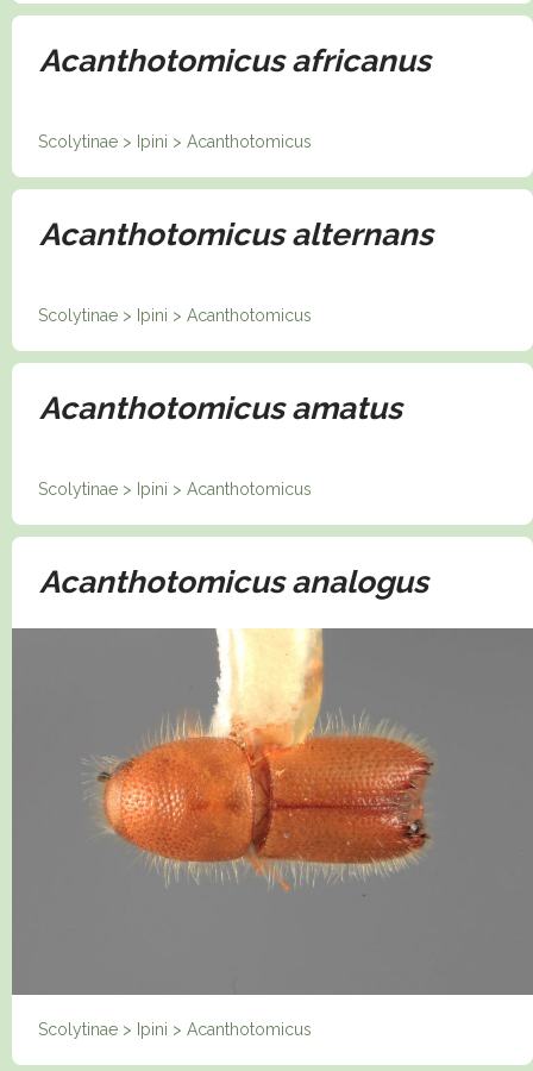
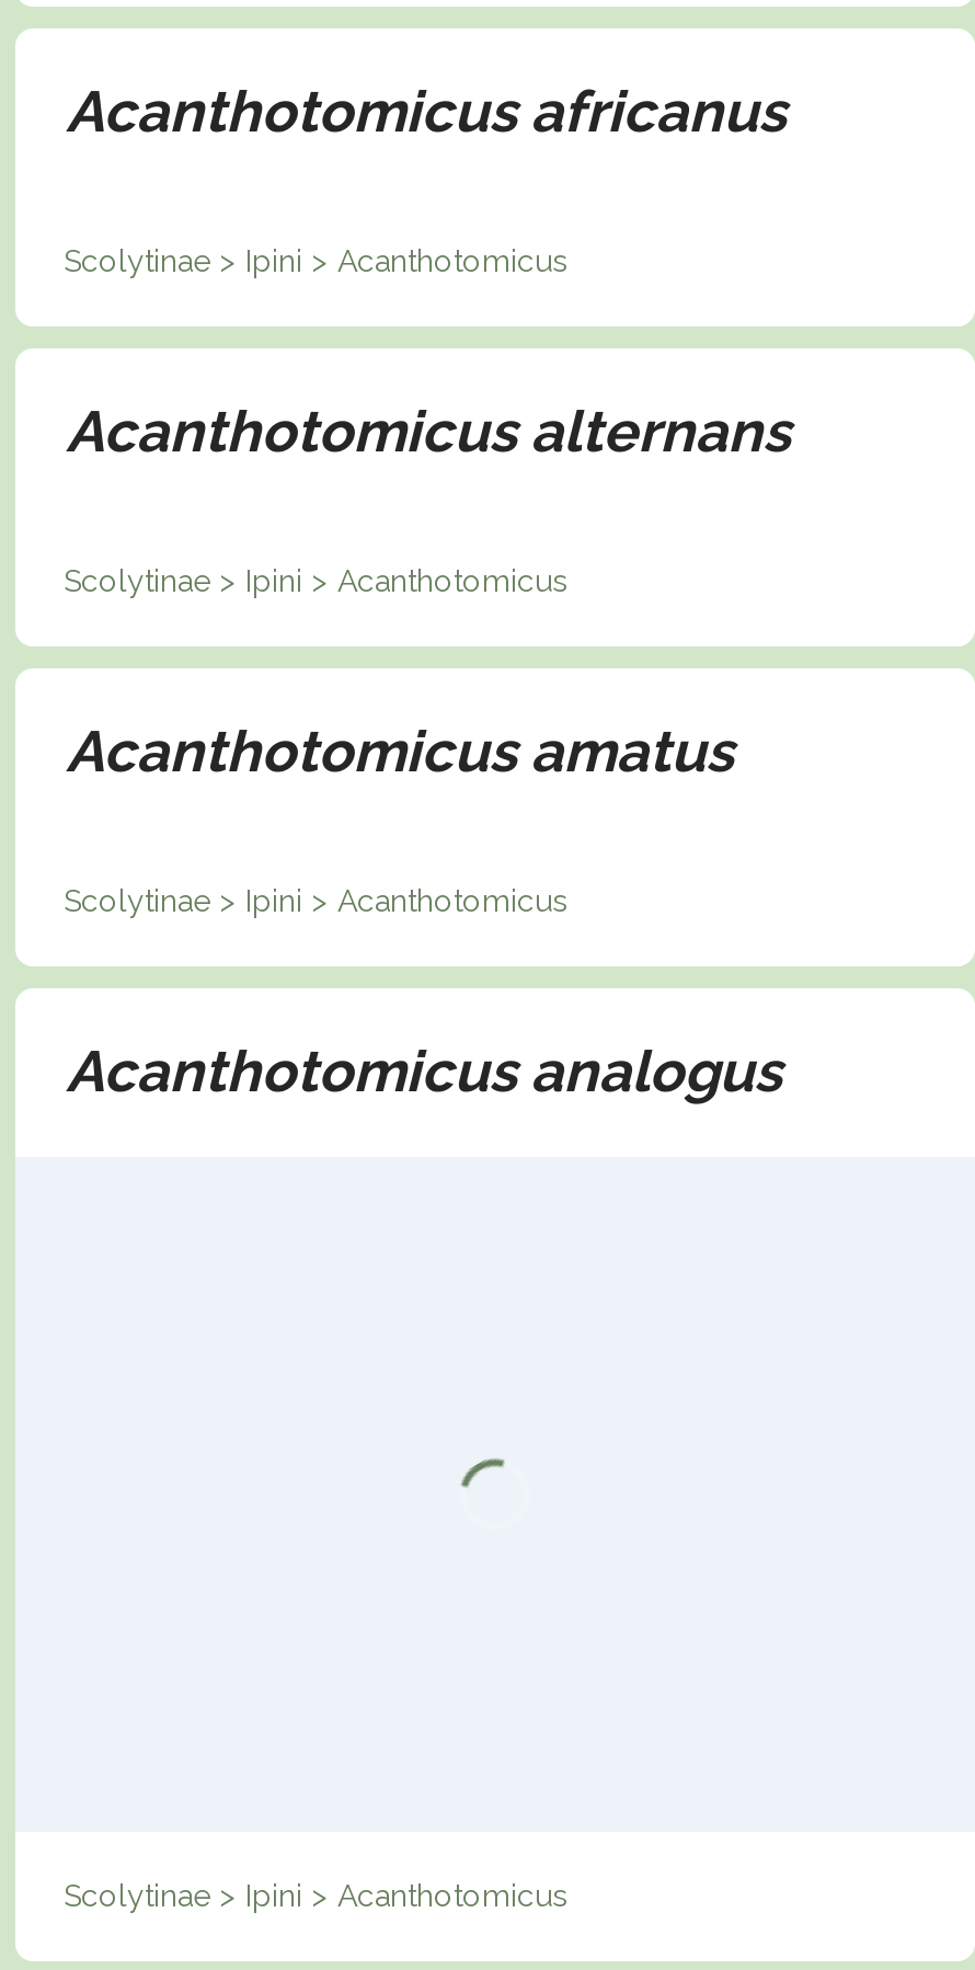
[11,627,529,996] [image] -> none

